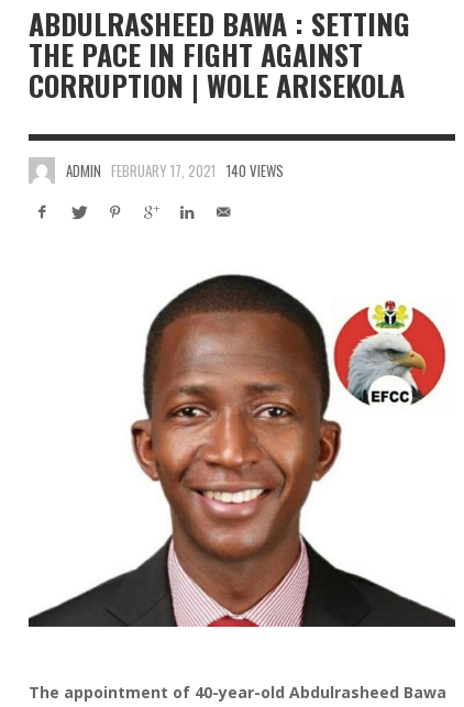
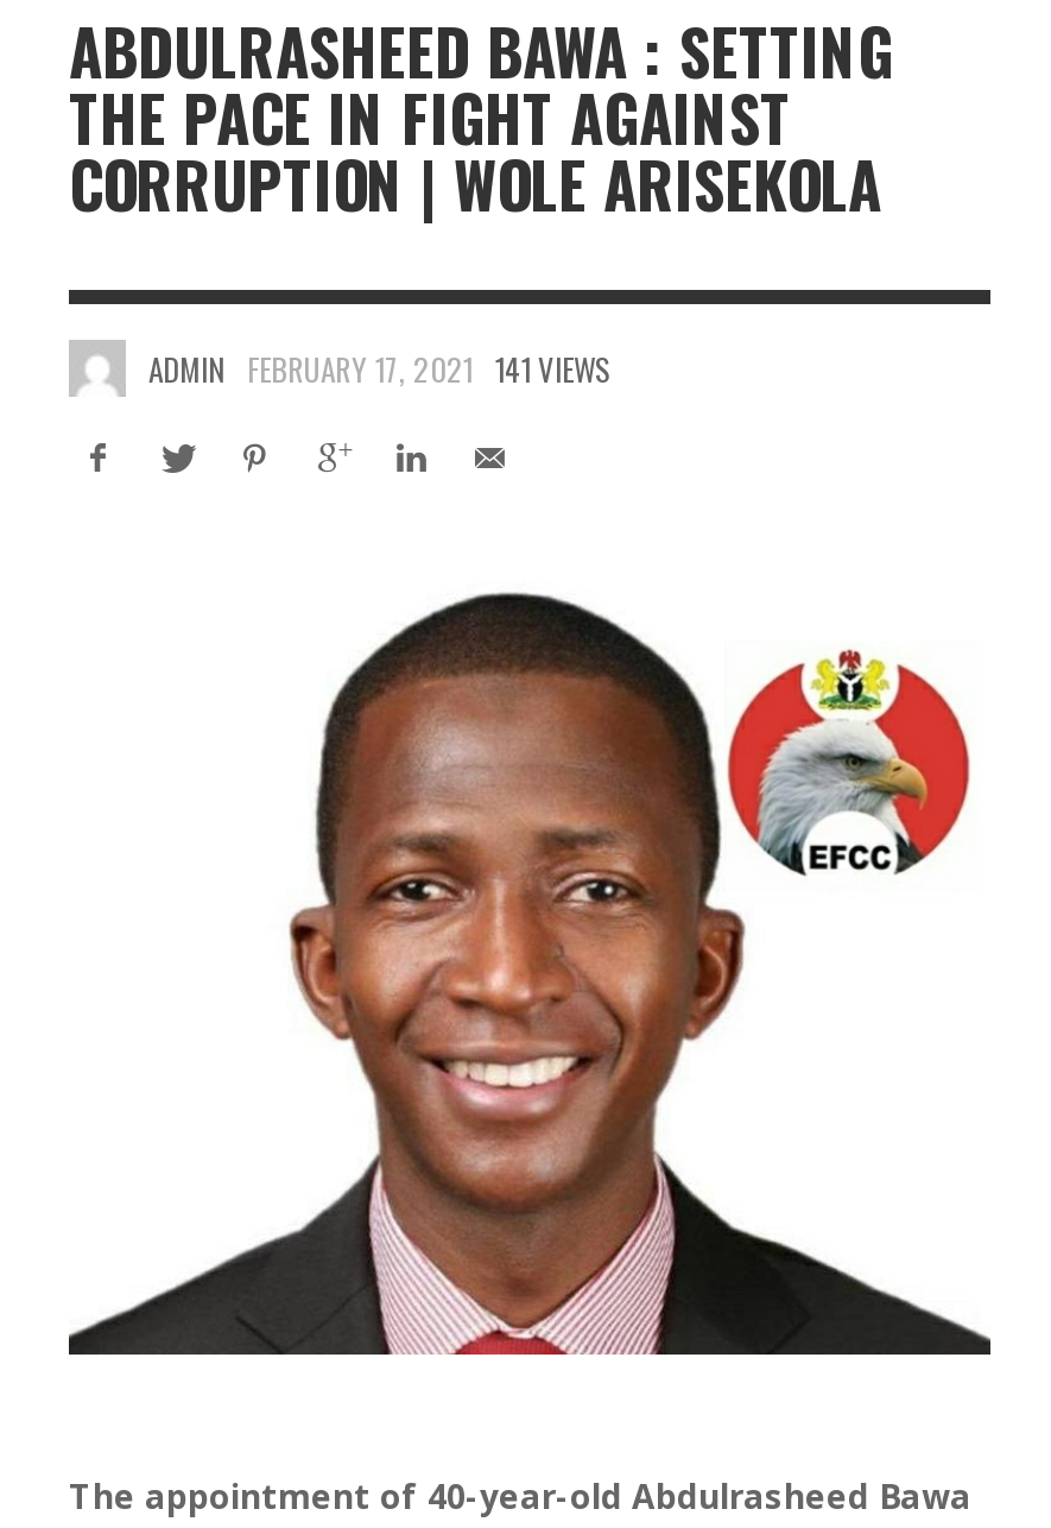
[65,159,283,181] ADMIN FEBRUARY 17, 2021 140 VIEWS -> [148,345,612,392] ADMIN FEBRUARY 17, 2021 141 VIEWS

